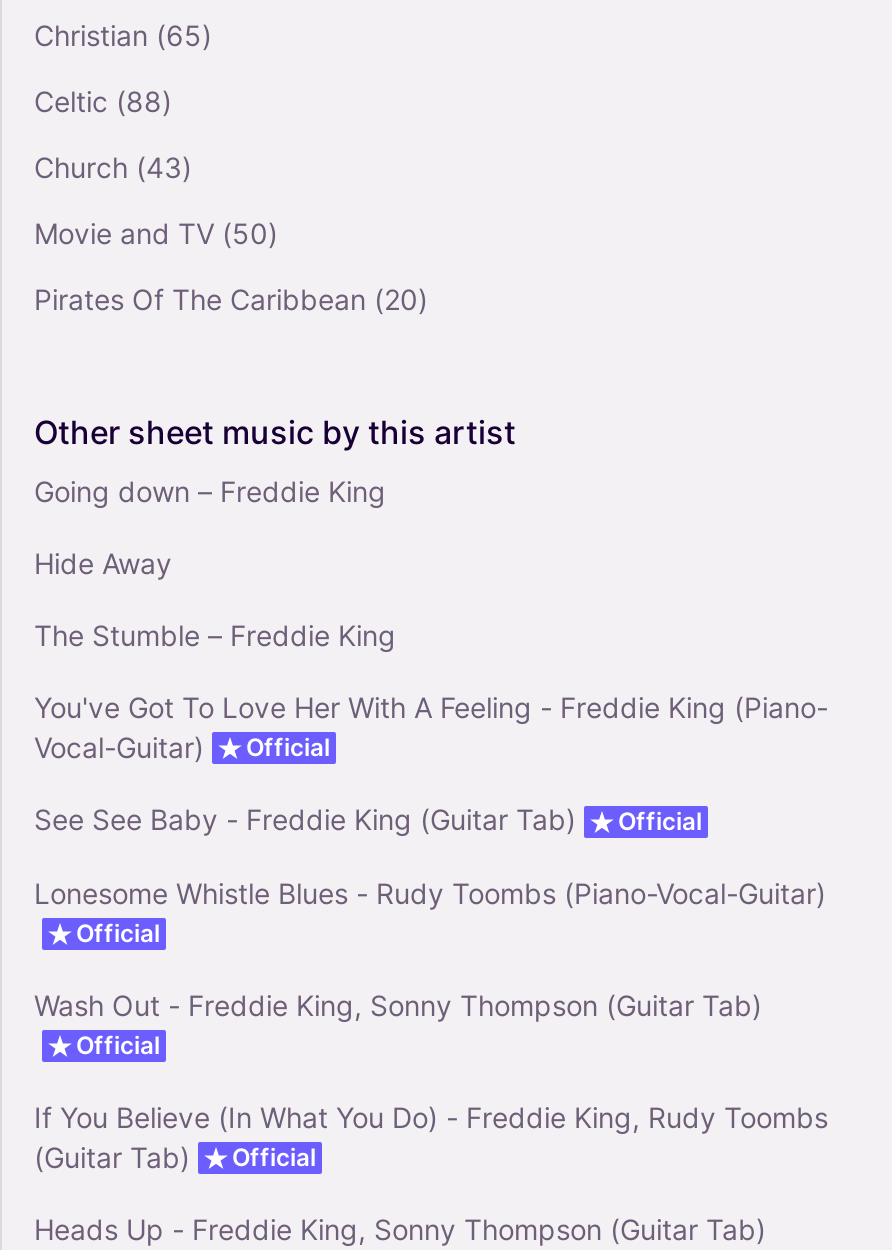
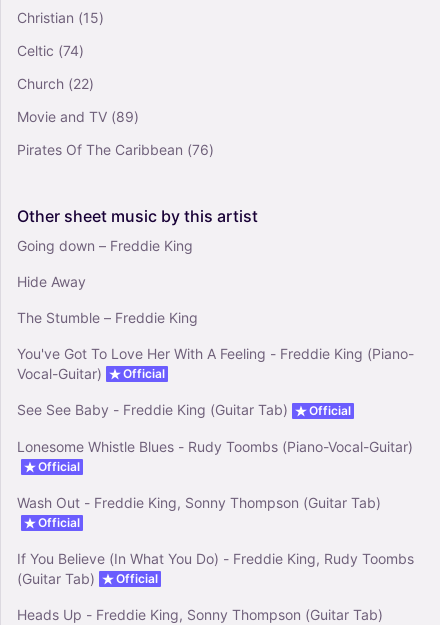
[34,19,212,53] Christian (65) -> [17,9,104,26] Christian (15)
[34,85,172,119] Celtic (88) -> [17,42,84,59] Celtic (74)
[34,151,192,185] Church (43) -> [17,75,94,92] Church (22)
[34,217,278,251] Movie and TV (50) -> [17,108,139,125] Movie and TV (89)
[34,283,428,317] Pirates Of The Caribbean (20) -> [17,141,214,158] Pirates Of The Caribbean (76)

